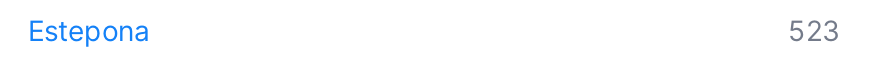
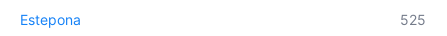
[788,12,840,46] 523 -> [400,11,426,28] 525

